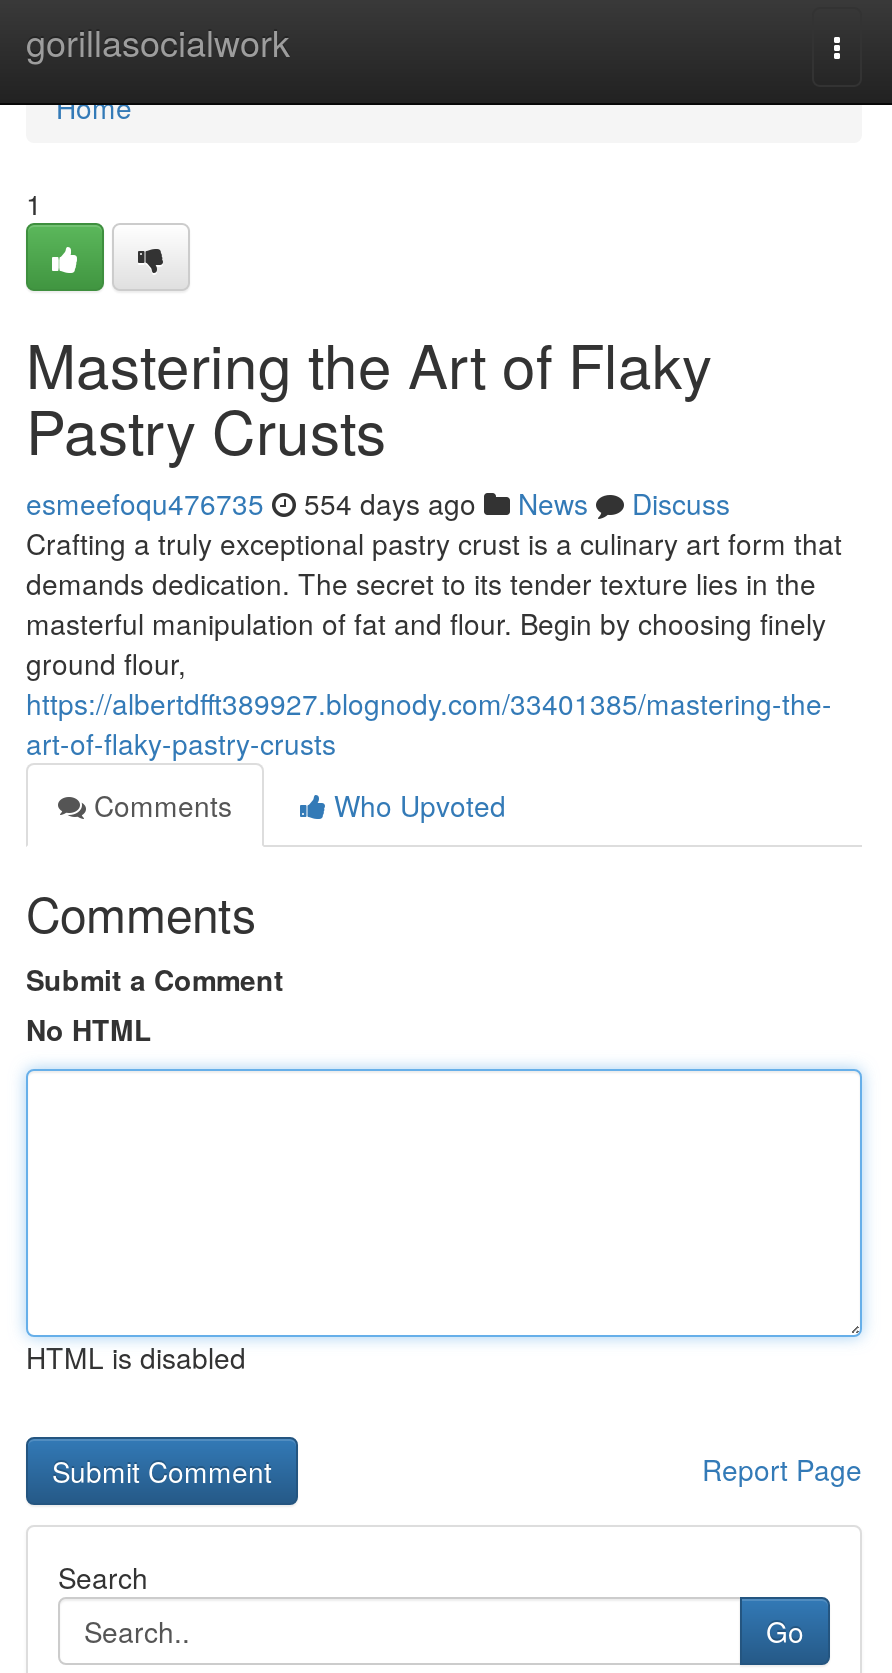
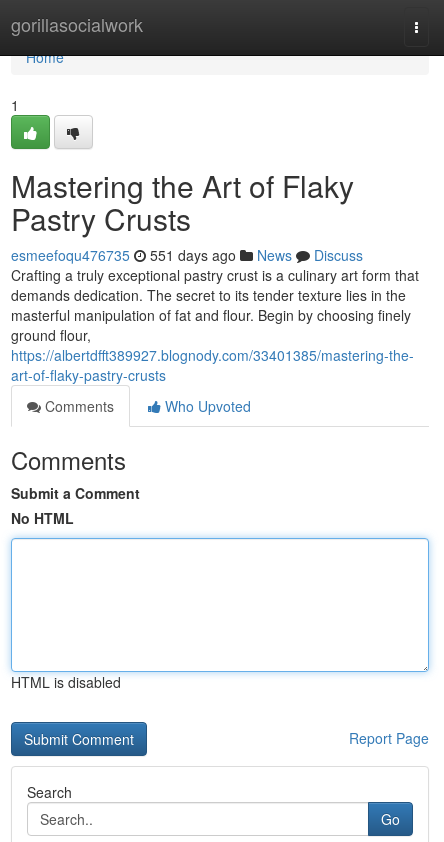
[26,483,730,523] esmeefoqu476735 554 days ago News Discuss -> [11,245,363,265] esmeefoqu476735 551 days ago News Discuss

